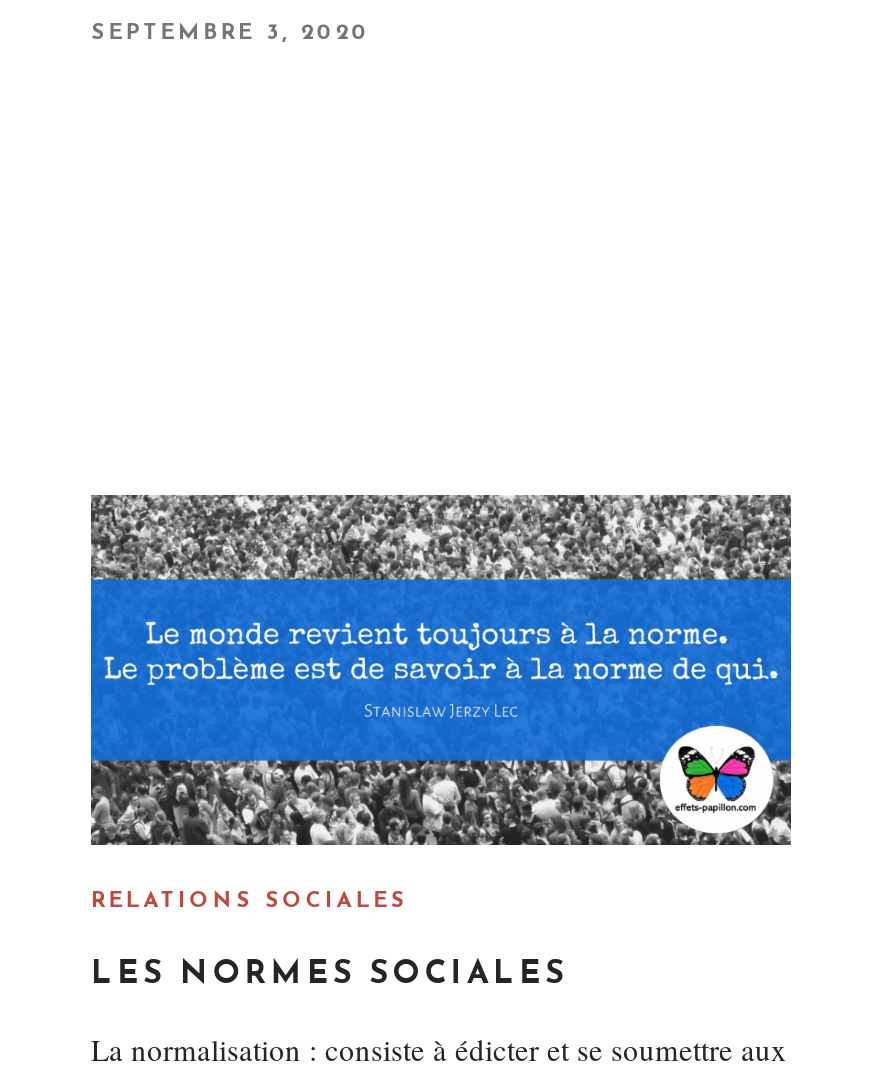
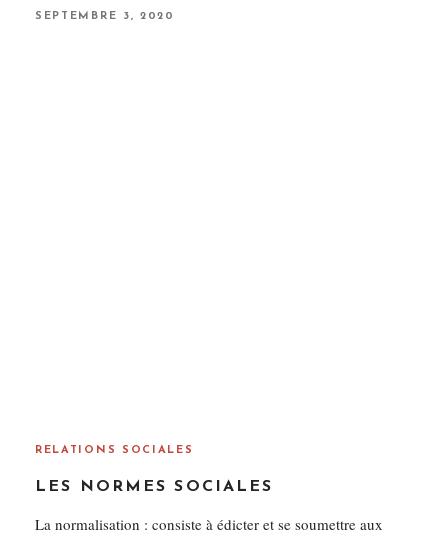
[89,493,793,847] [image] -> none

